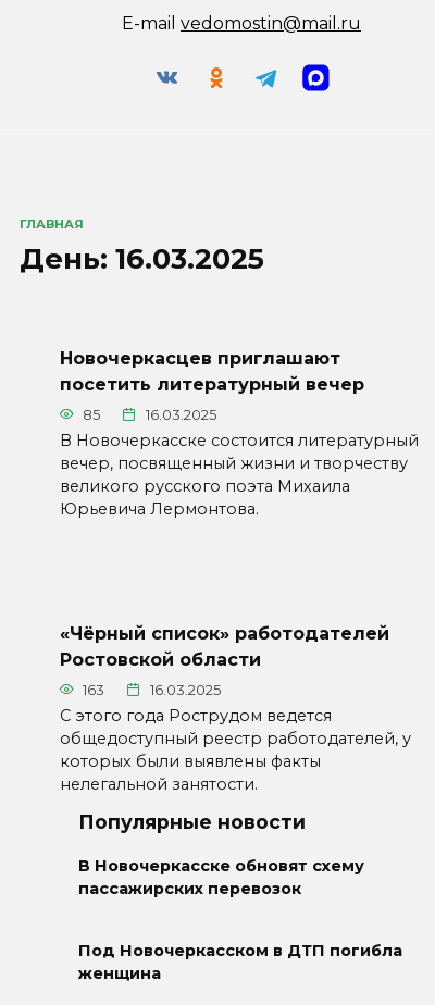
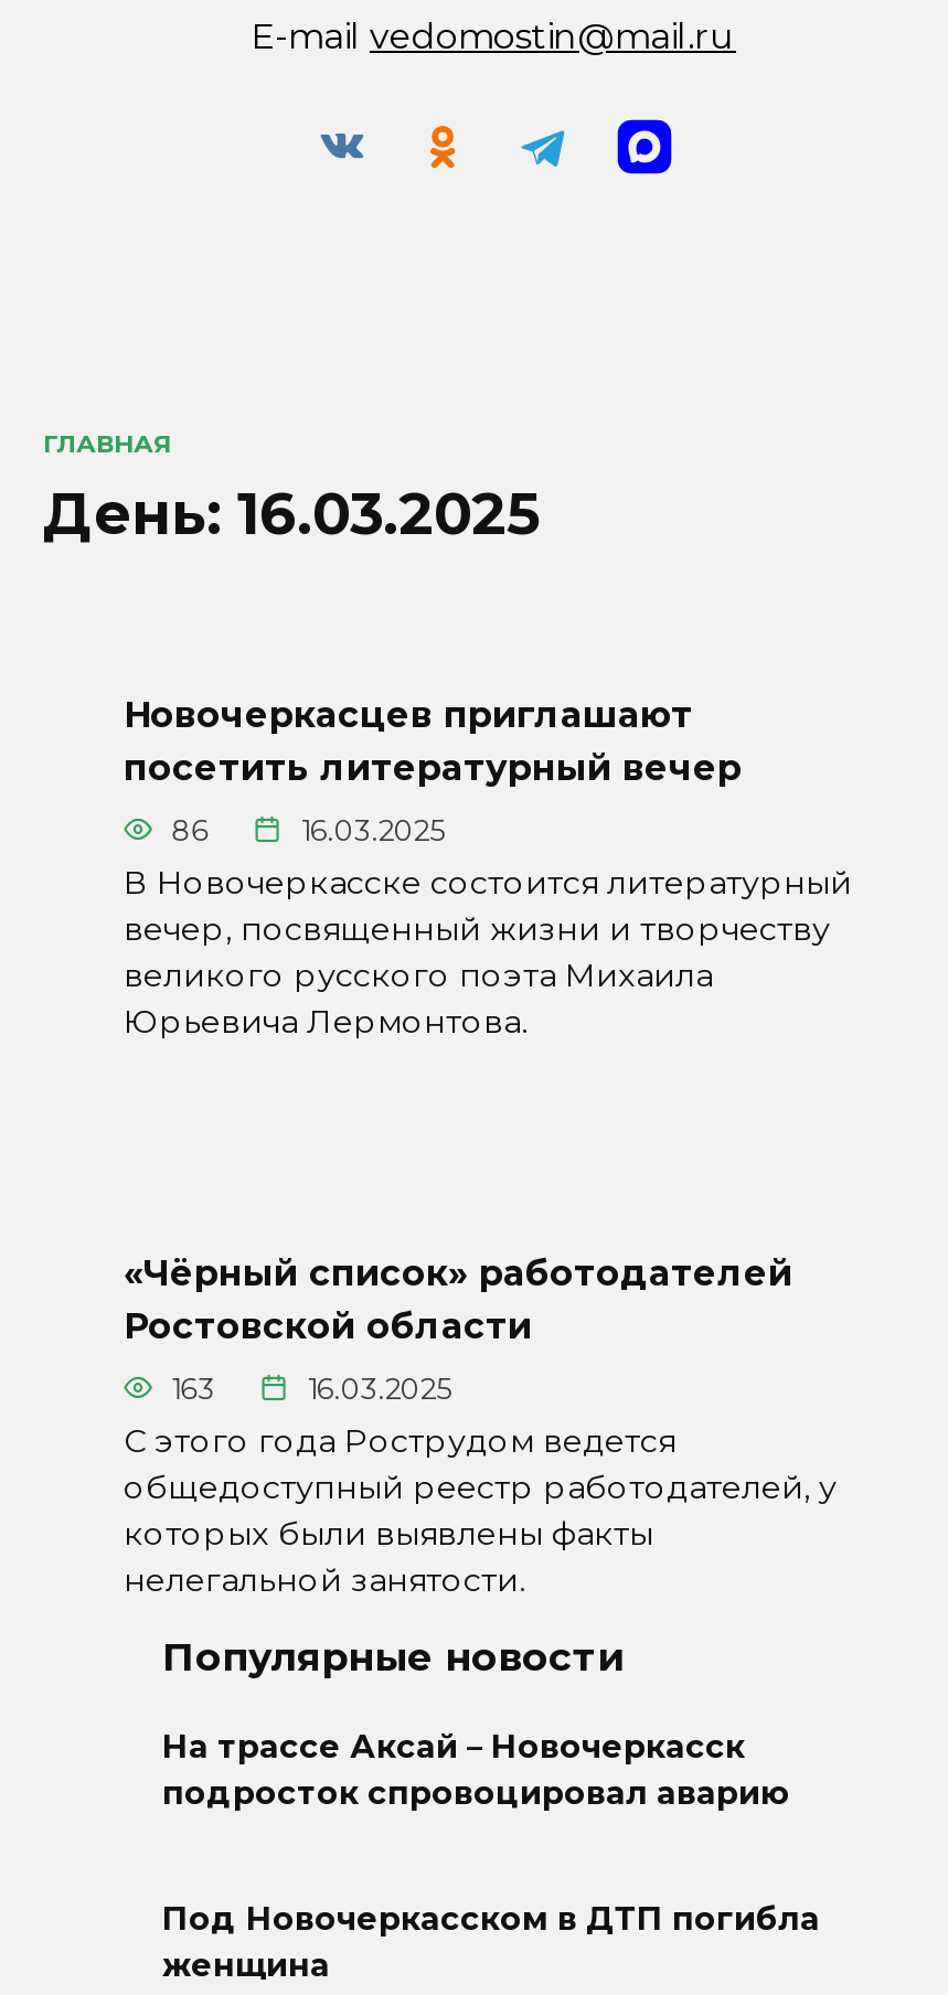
[83,407,100,423] 85 -> [172,814,209,847] 86
[78,857,364,899] В Новочеркасске обновят схему | пассажирских перевозок -> [162,1727,789,1813] На трассе Аксай – Новочеркасск | подросток спровоцировал аварию

